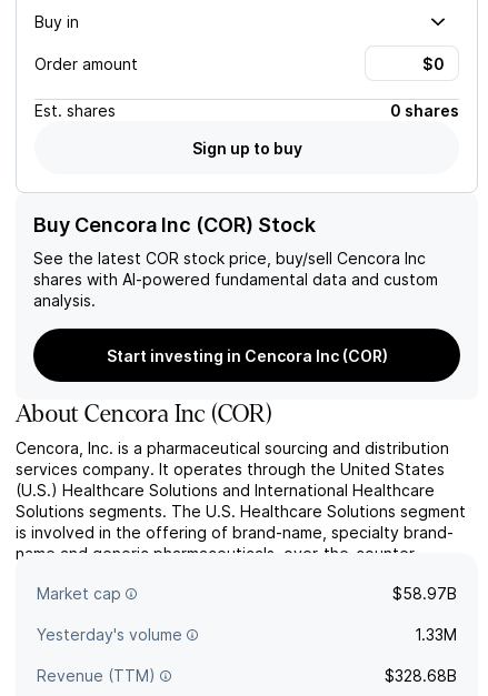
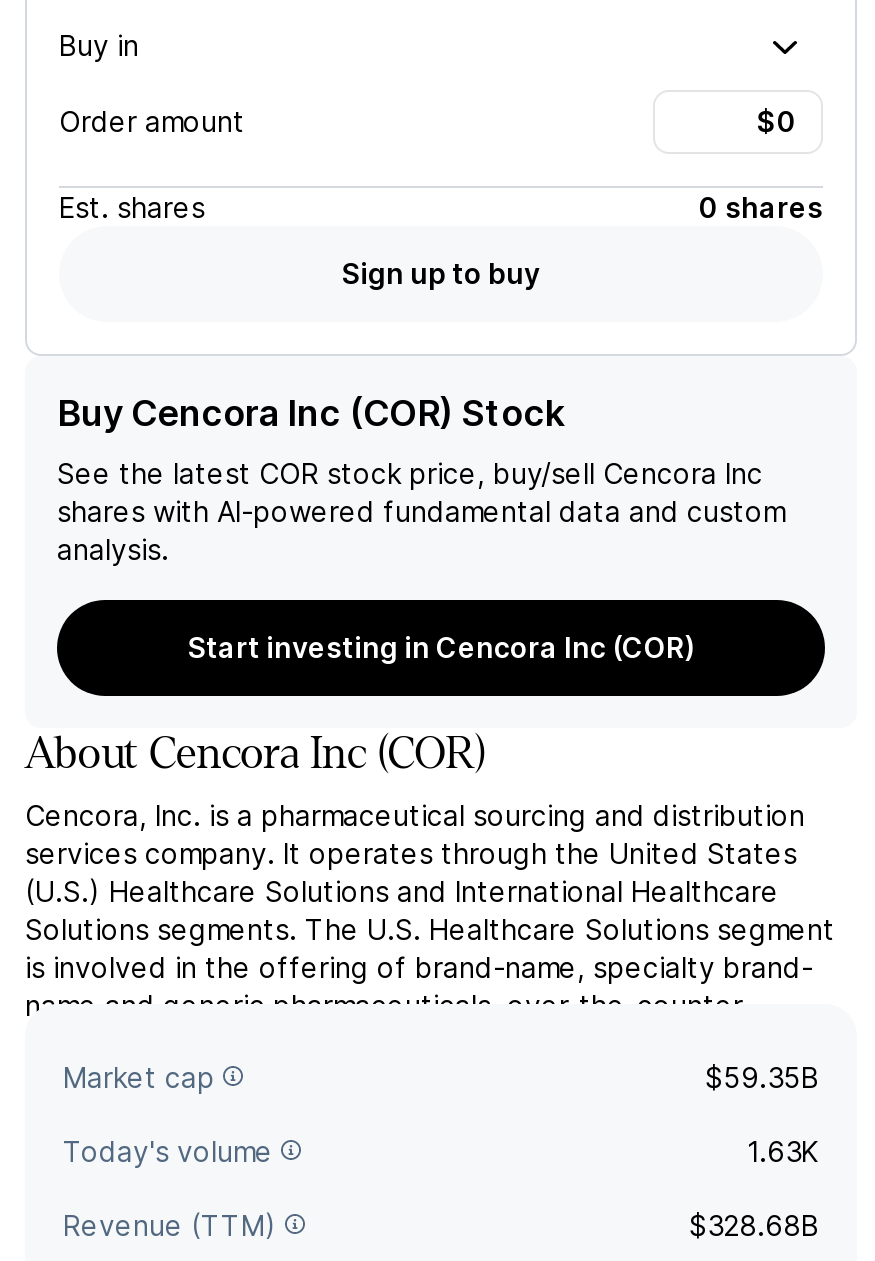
[392,584,457,603] $58.97B -> [705,1059,819,1093] $59.35B
[37,625,457,644] Yesterday's volume | 1.33M -> [63,1133,819,1167] Today's volume | 1.63K

